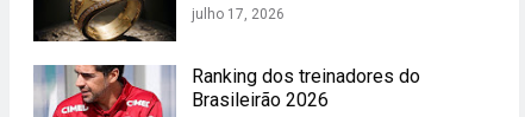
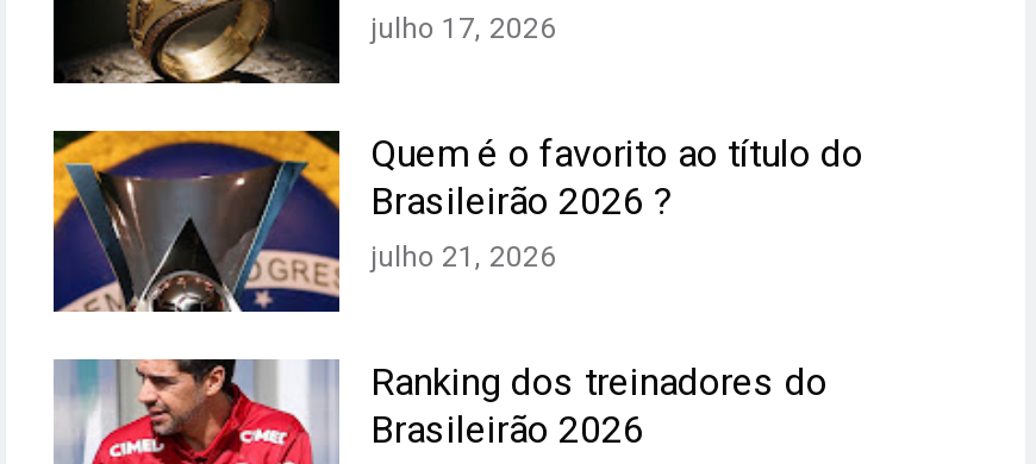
none -> [51,128,863,314] [image] | Quem é o favorito ao título do | Brasileirão 2026 ? | julho 21, 2026

